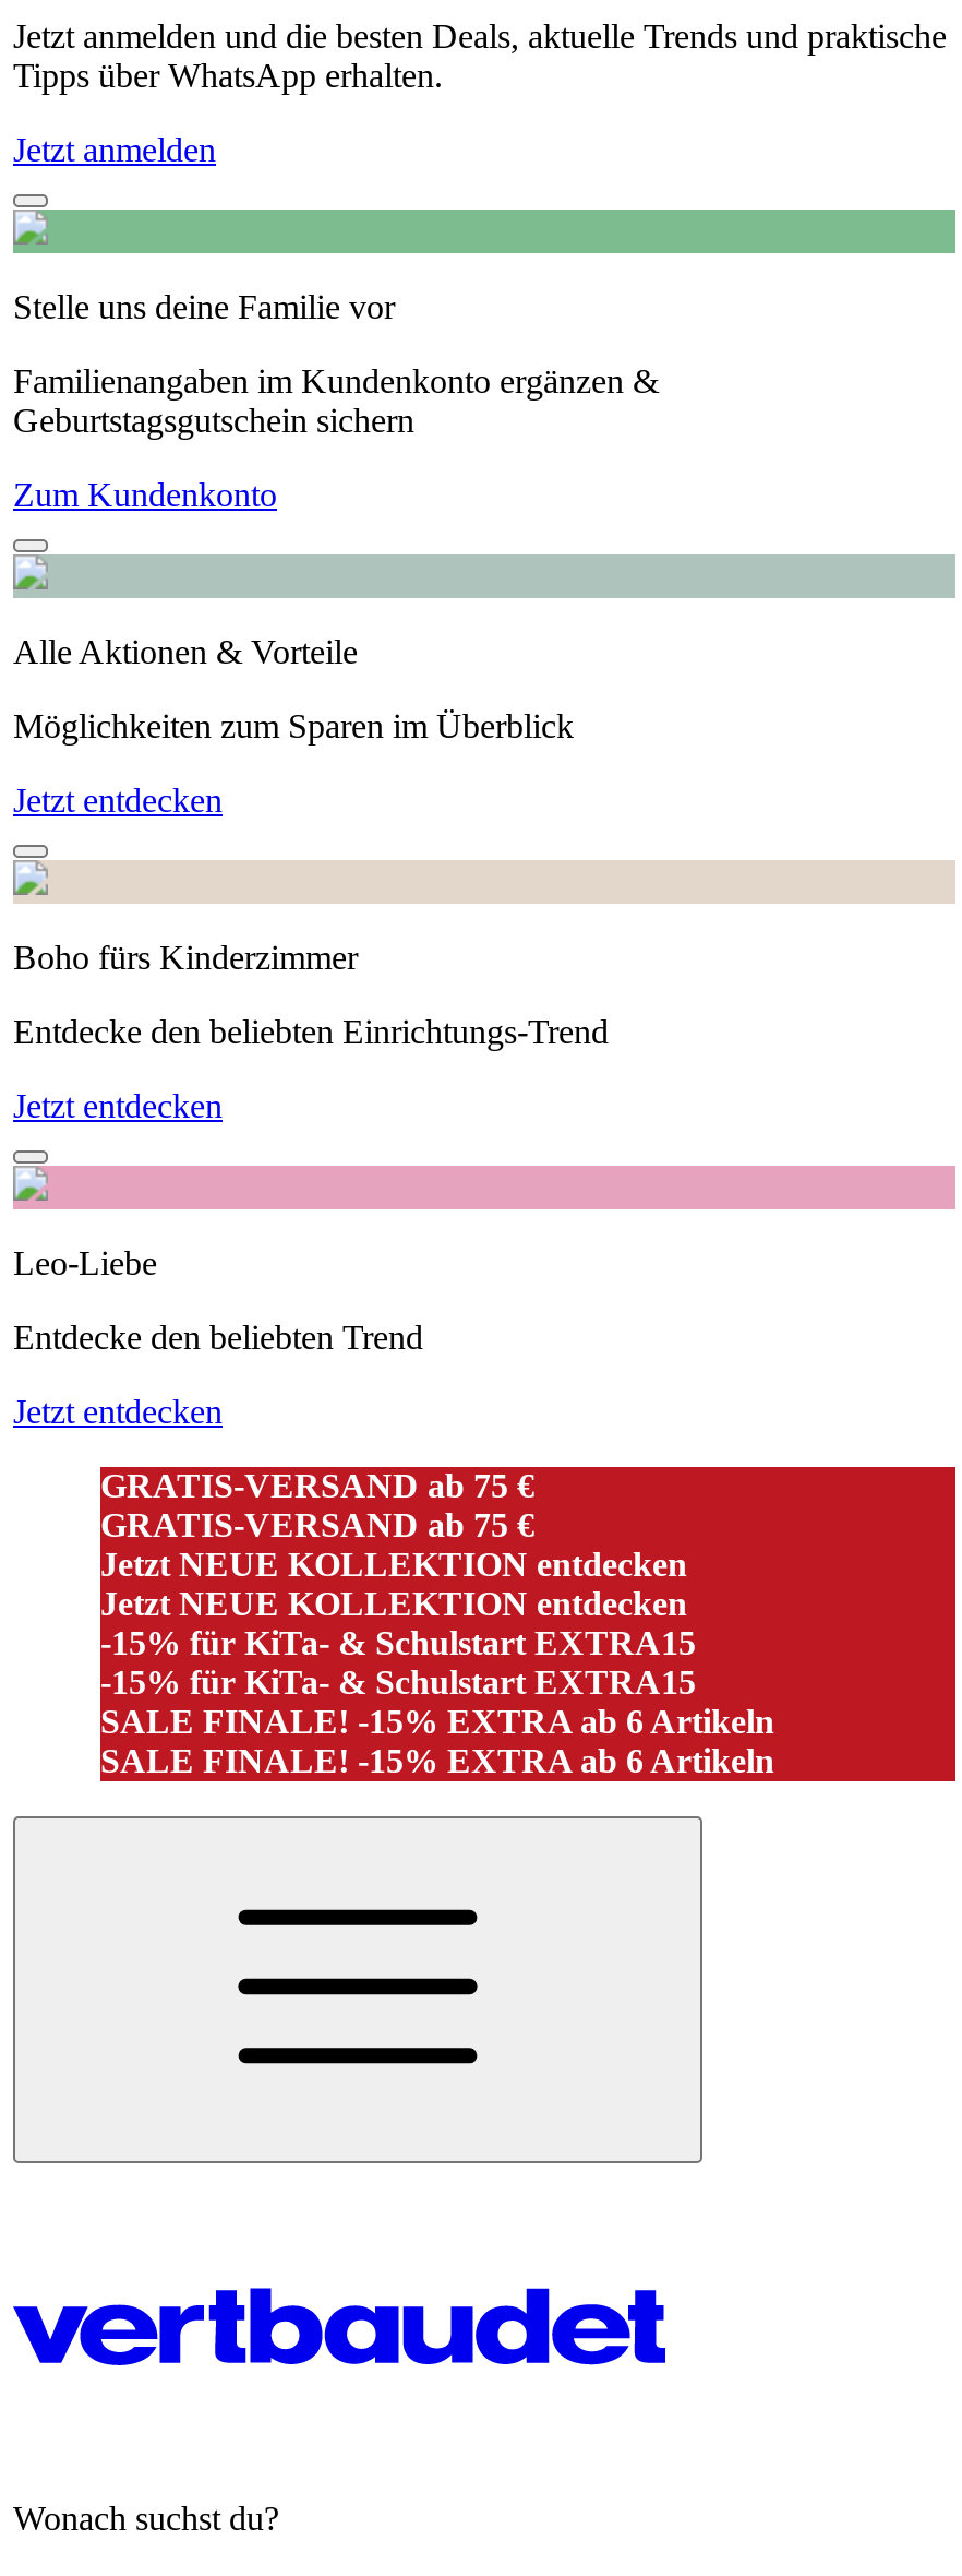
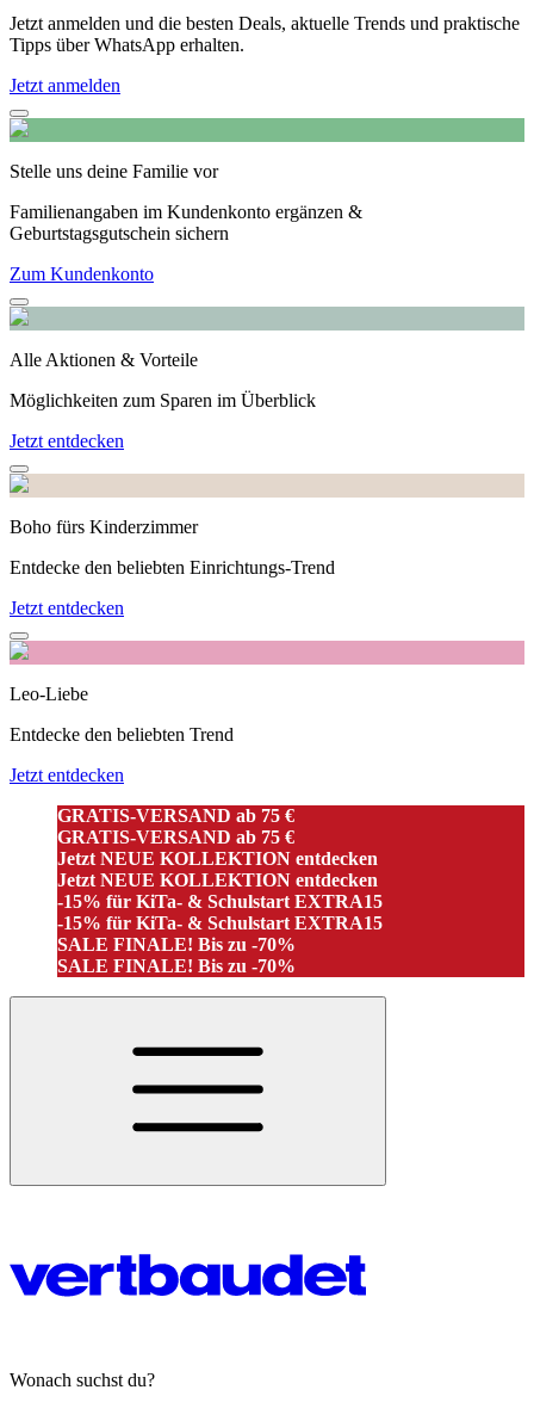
[100,1703,774,1779] SALE FINALE! -15% EXTRA ab 6 Artikeln | SALE FINALE! -15% EXTRA ab 6 Artikeln -> [57,934,296,976] SALE FINALE! Bis zu -70% | SALE FINALE! Bis zu -70%

